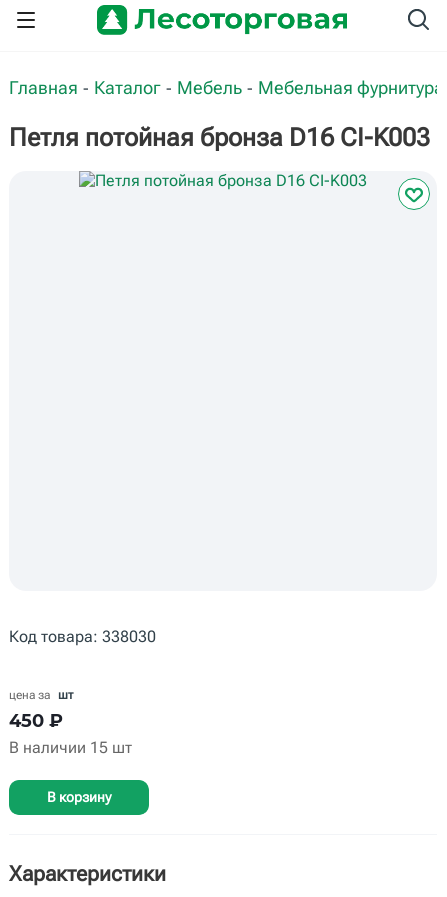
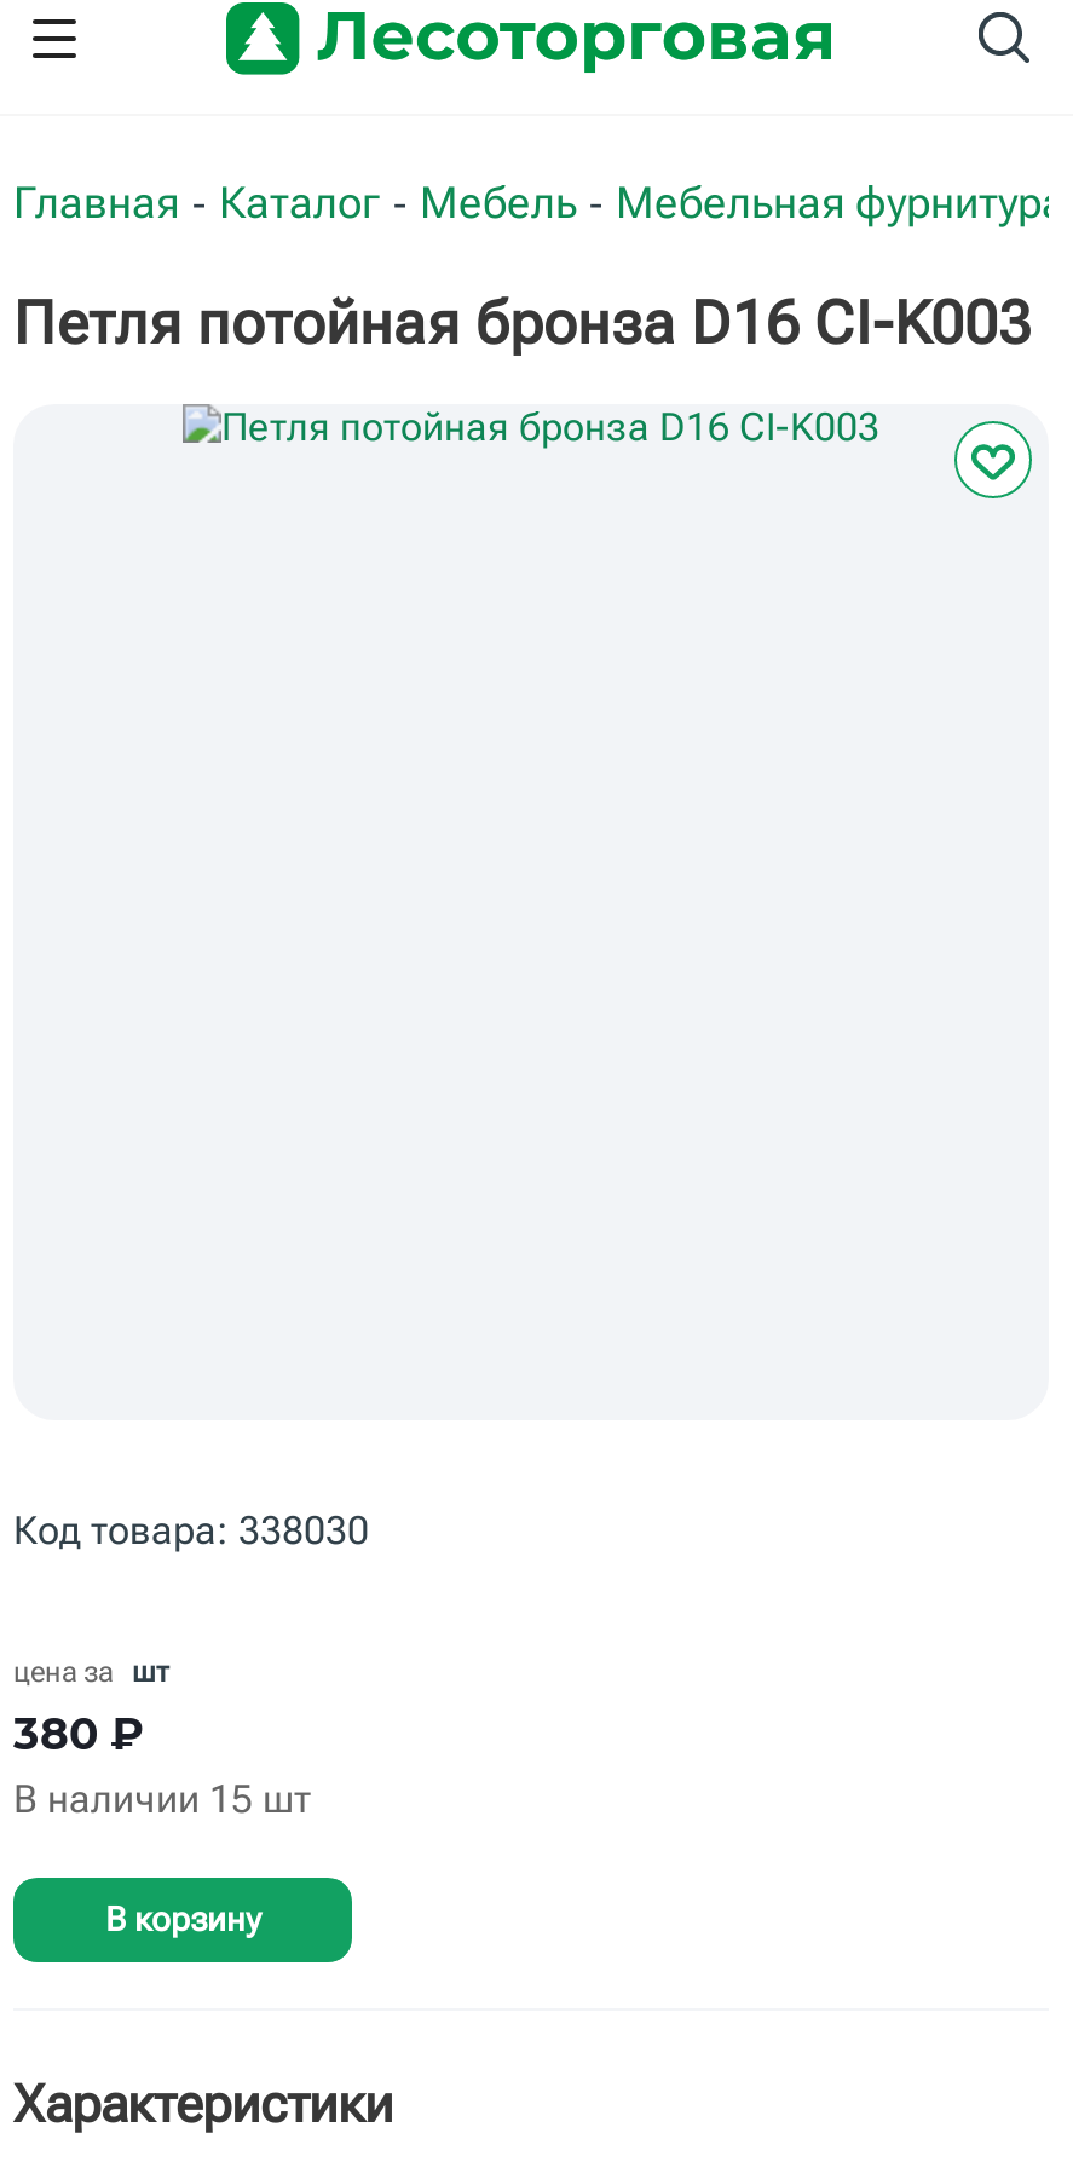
[9,710,63,732] 450 ₽ -> [13,1708,144,1762] 380 ₽

